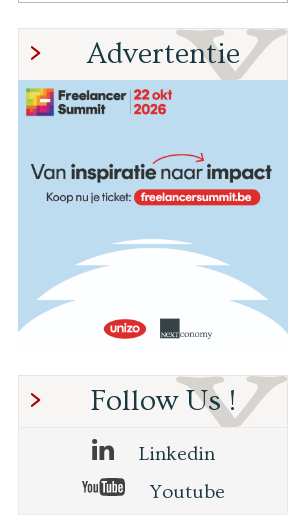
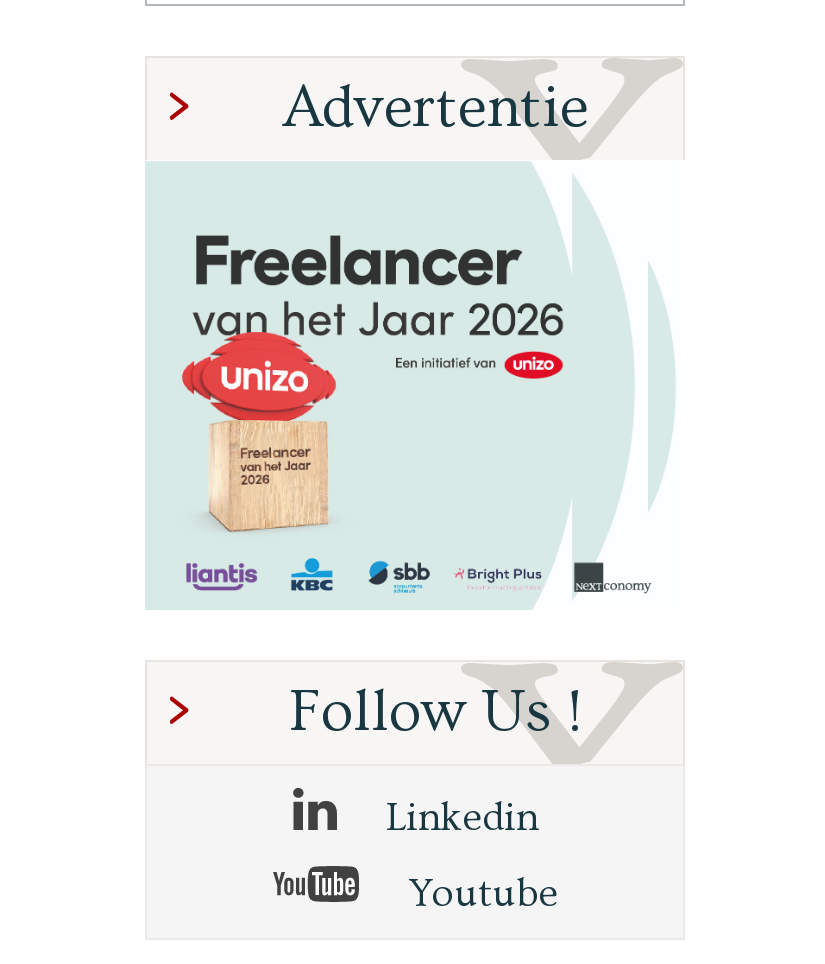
[20,80,288,340] [image] -> [149,160,683,610] [image]

